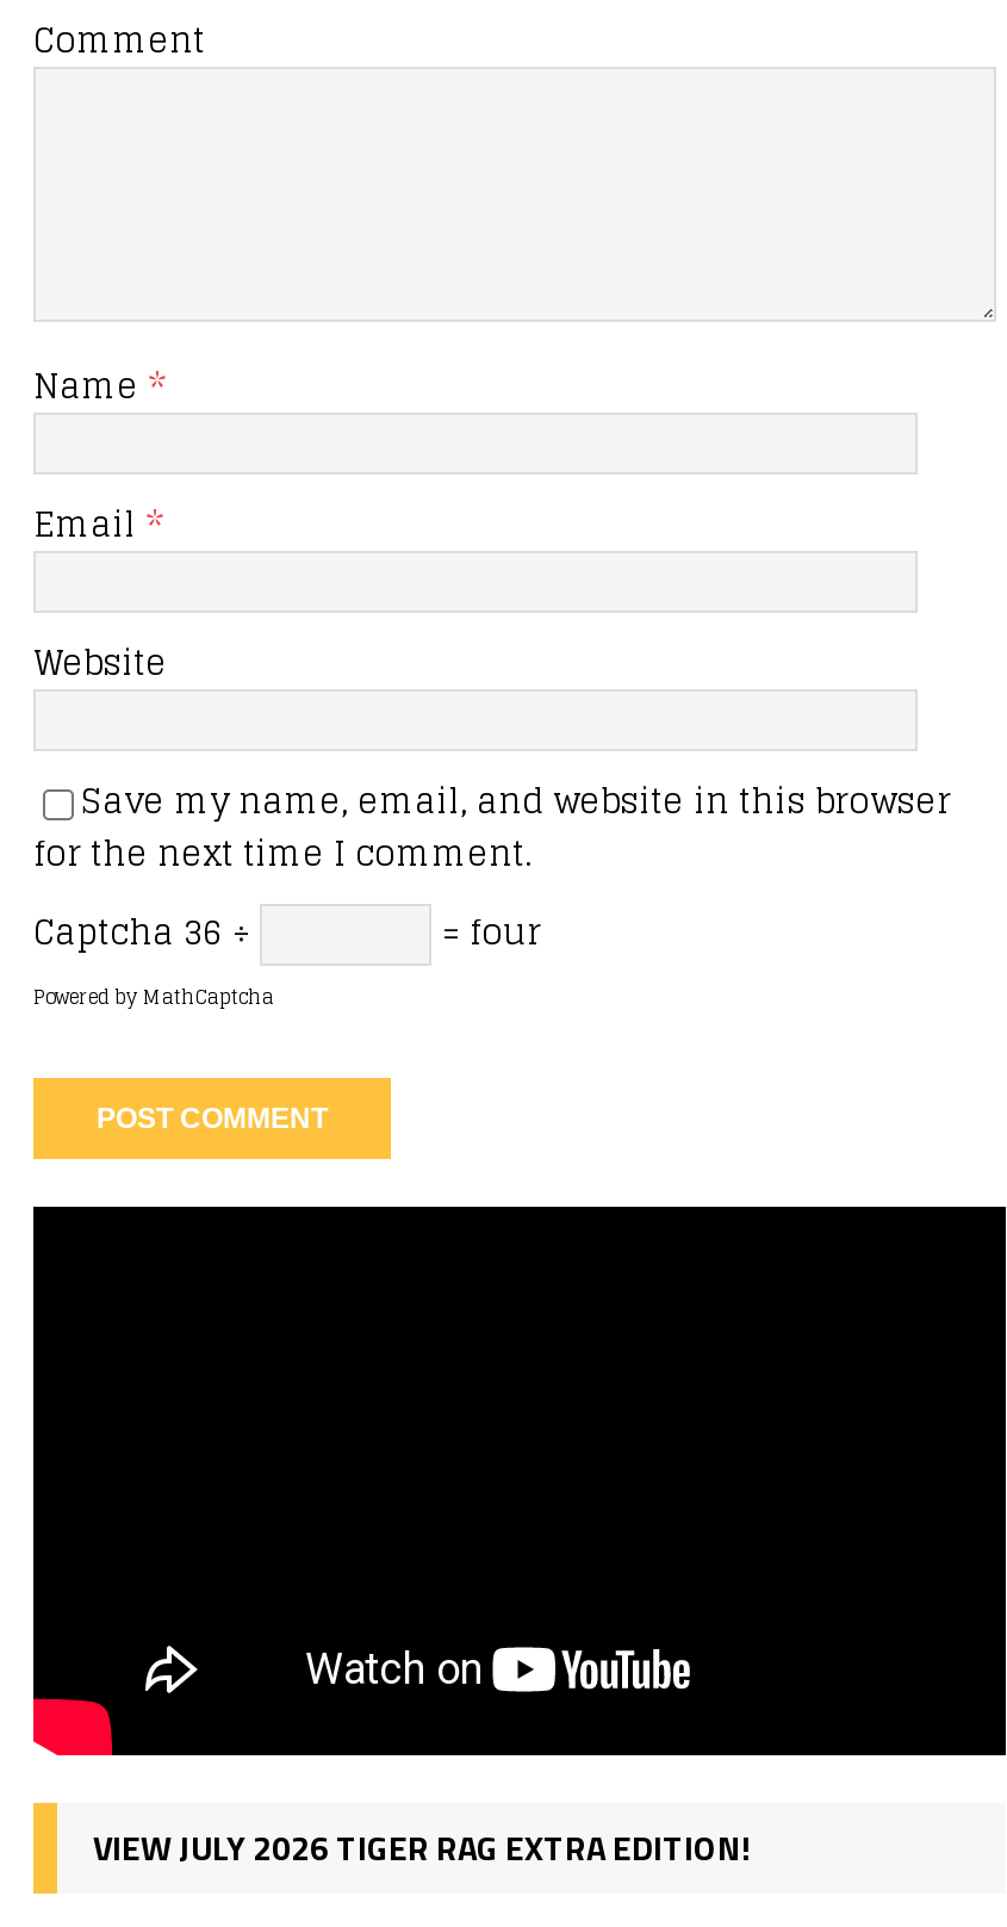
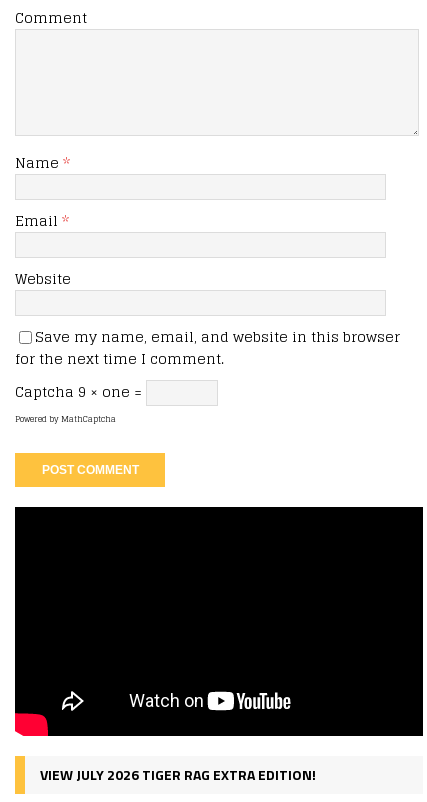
[33,902,541,962] Captcha 36 ÷ | = four -> [15,379,146,404] Captcha 9 × one =

